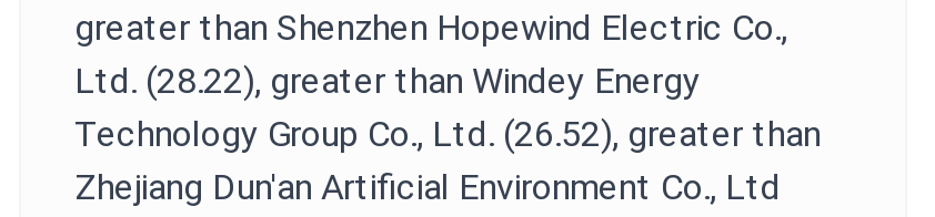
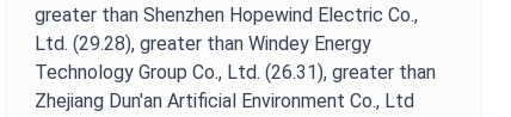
[74,60,701,102] Ltd. (28.22), greater than Windey Energy -> [35,32,371,55] Ltd. (29.28), greater than Windey Energy
[74,113,821,155] Technology Group Co., Ltd. (26.52), greater than -> [35,61,436,84] Technology Group Co., Ltd. (26.31), greater than

